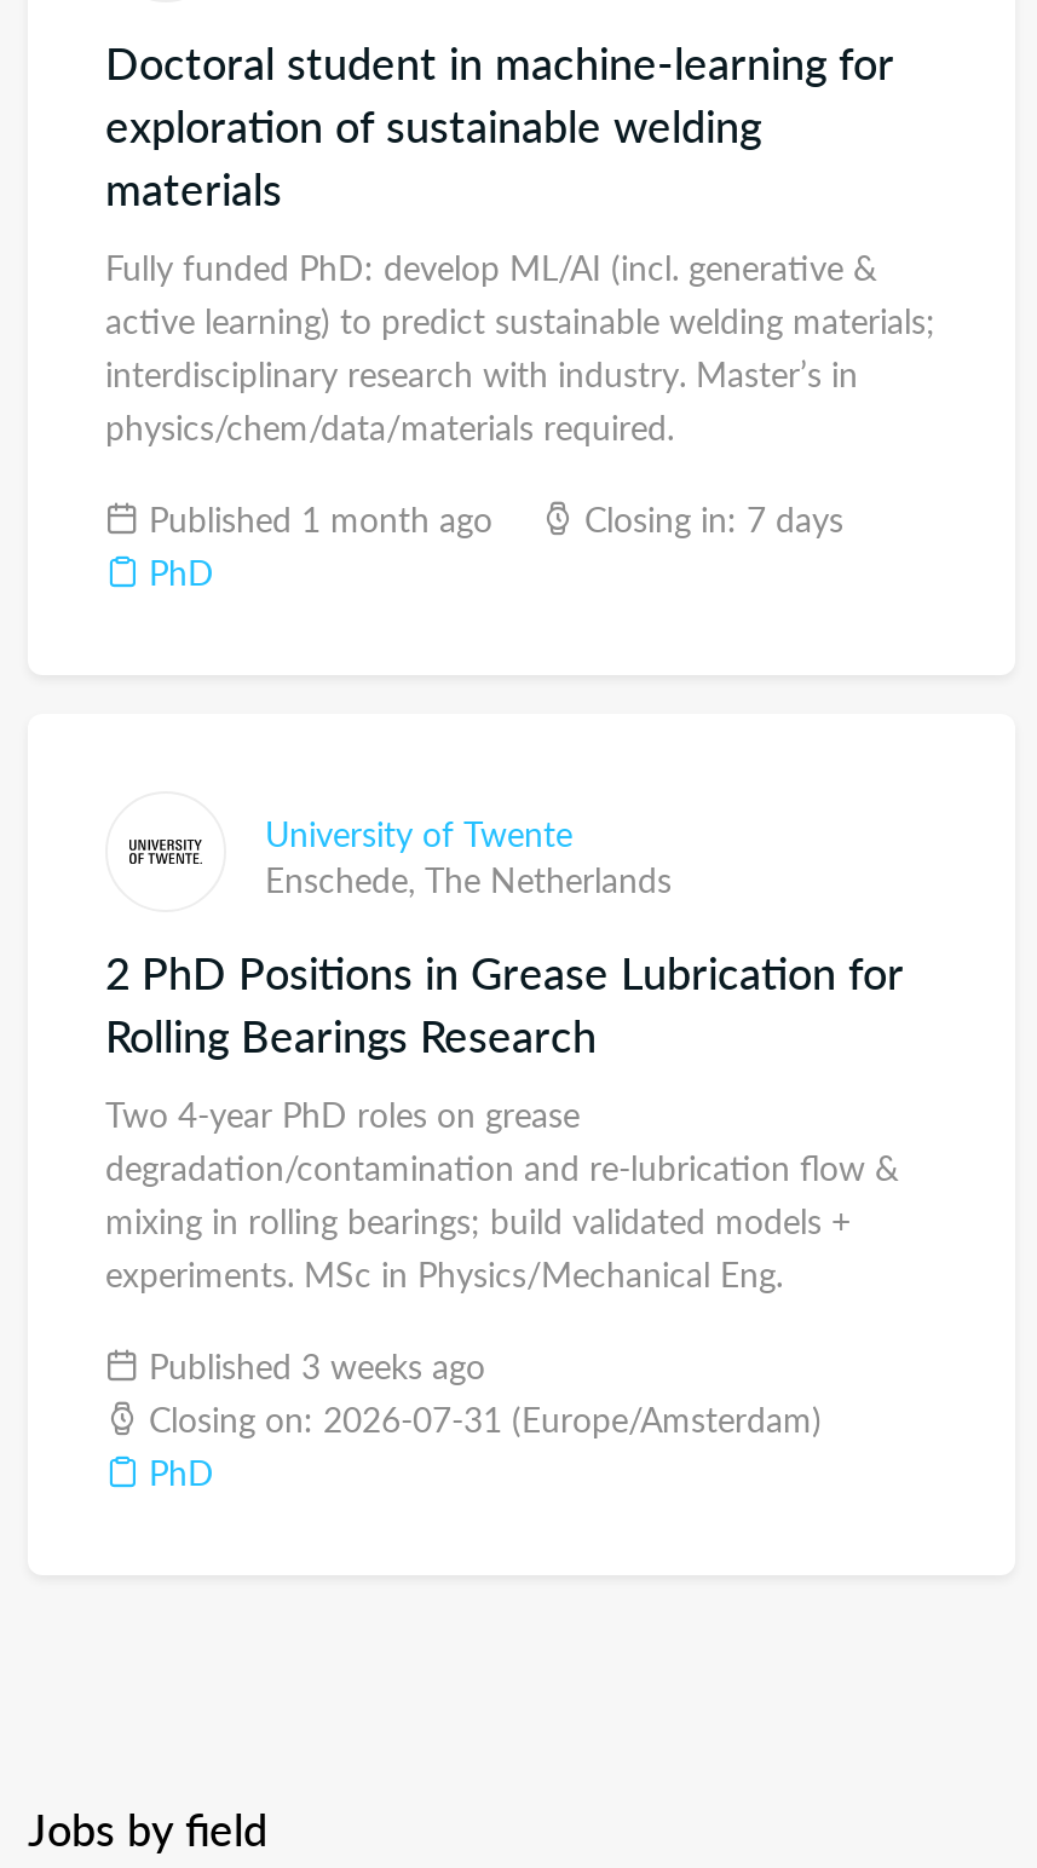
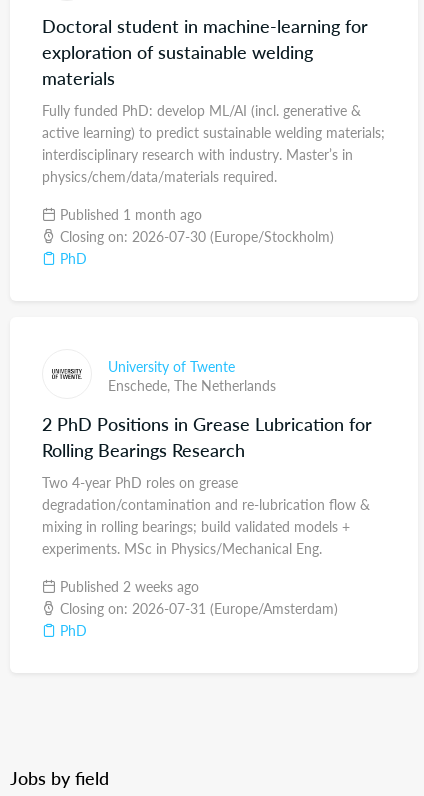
[575,494,843,542] Closing in: 7 days -> [56,226,334,246] Closing on: 2026-07-30 (Europe/Stockholm)
[139,1341,485,1389] Published 3 weeks ago -> [56,576,199,596] Published 2 weeks ago

